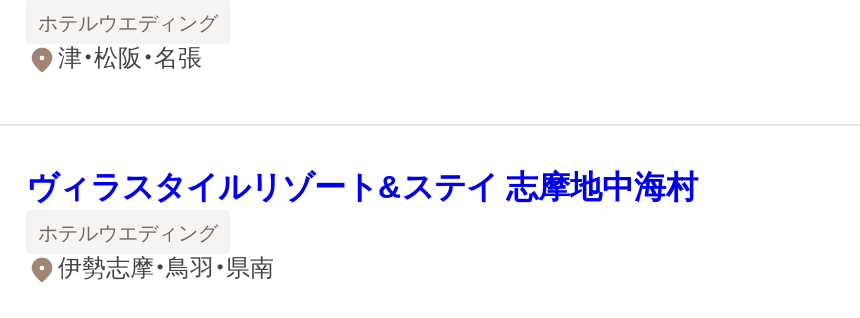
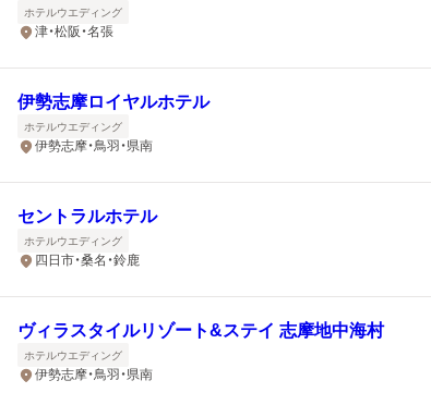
none -> [17,93,209,154] 伊勢志摩ロイヤルホテル | ホテルウエディング | 伊勢志摩・鳥羽・県南
none -> [17,207,157,268] セントラルホテル | ホテルウエディング | 四日市・桑名・鈴鹿

